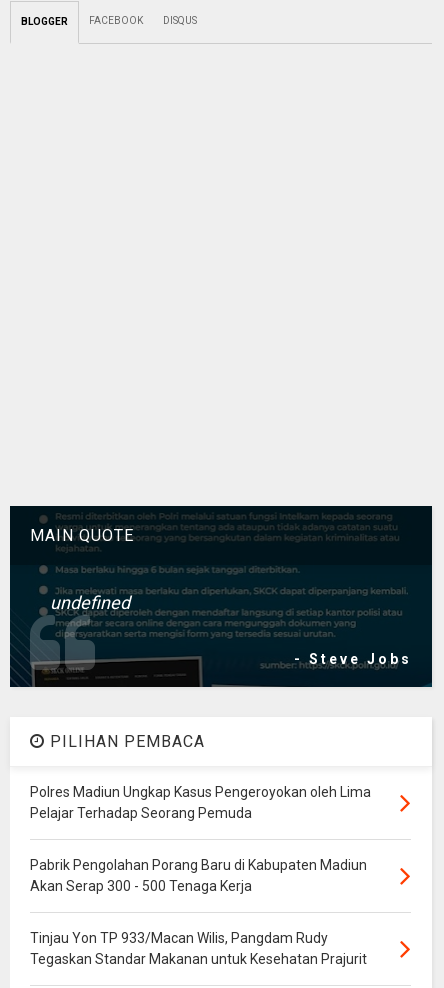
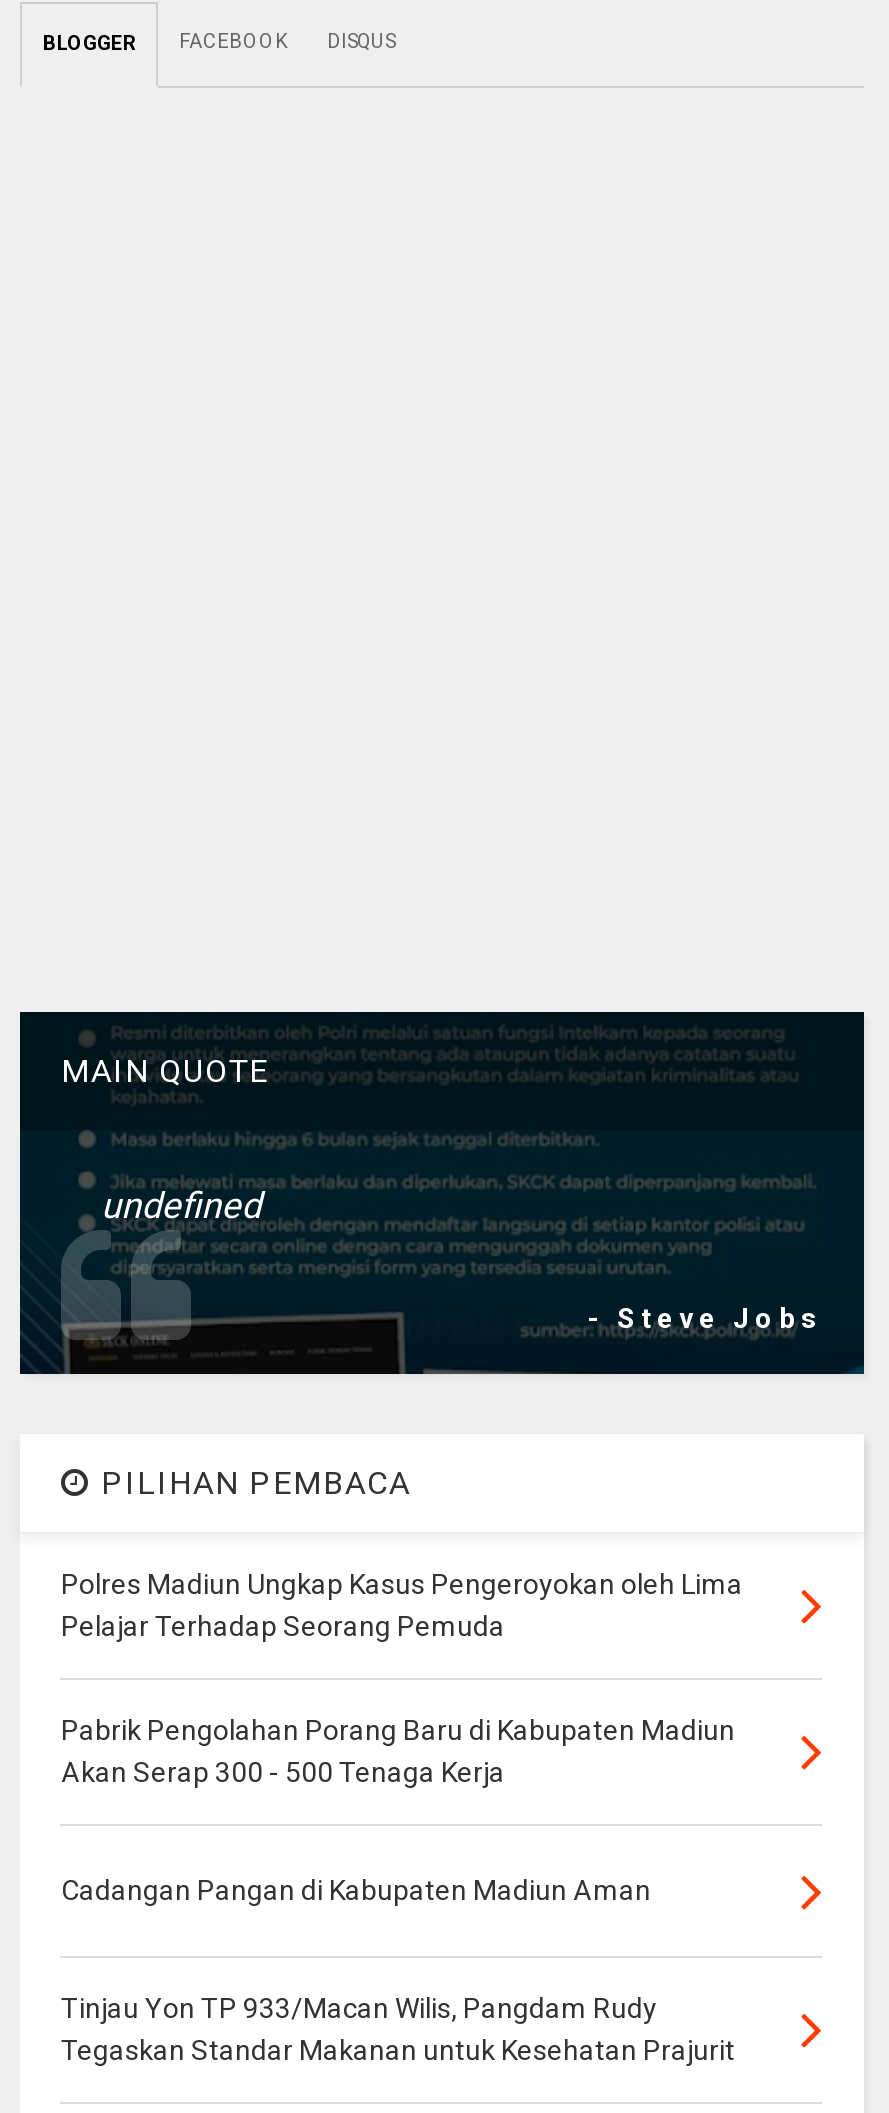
none -> [61,1874,651,1906] Cadangan Pangan di Kabupaten Madiun Aman

